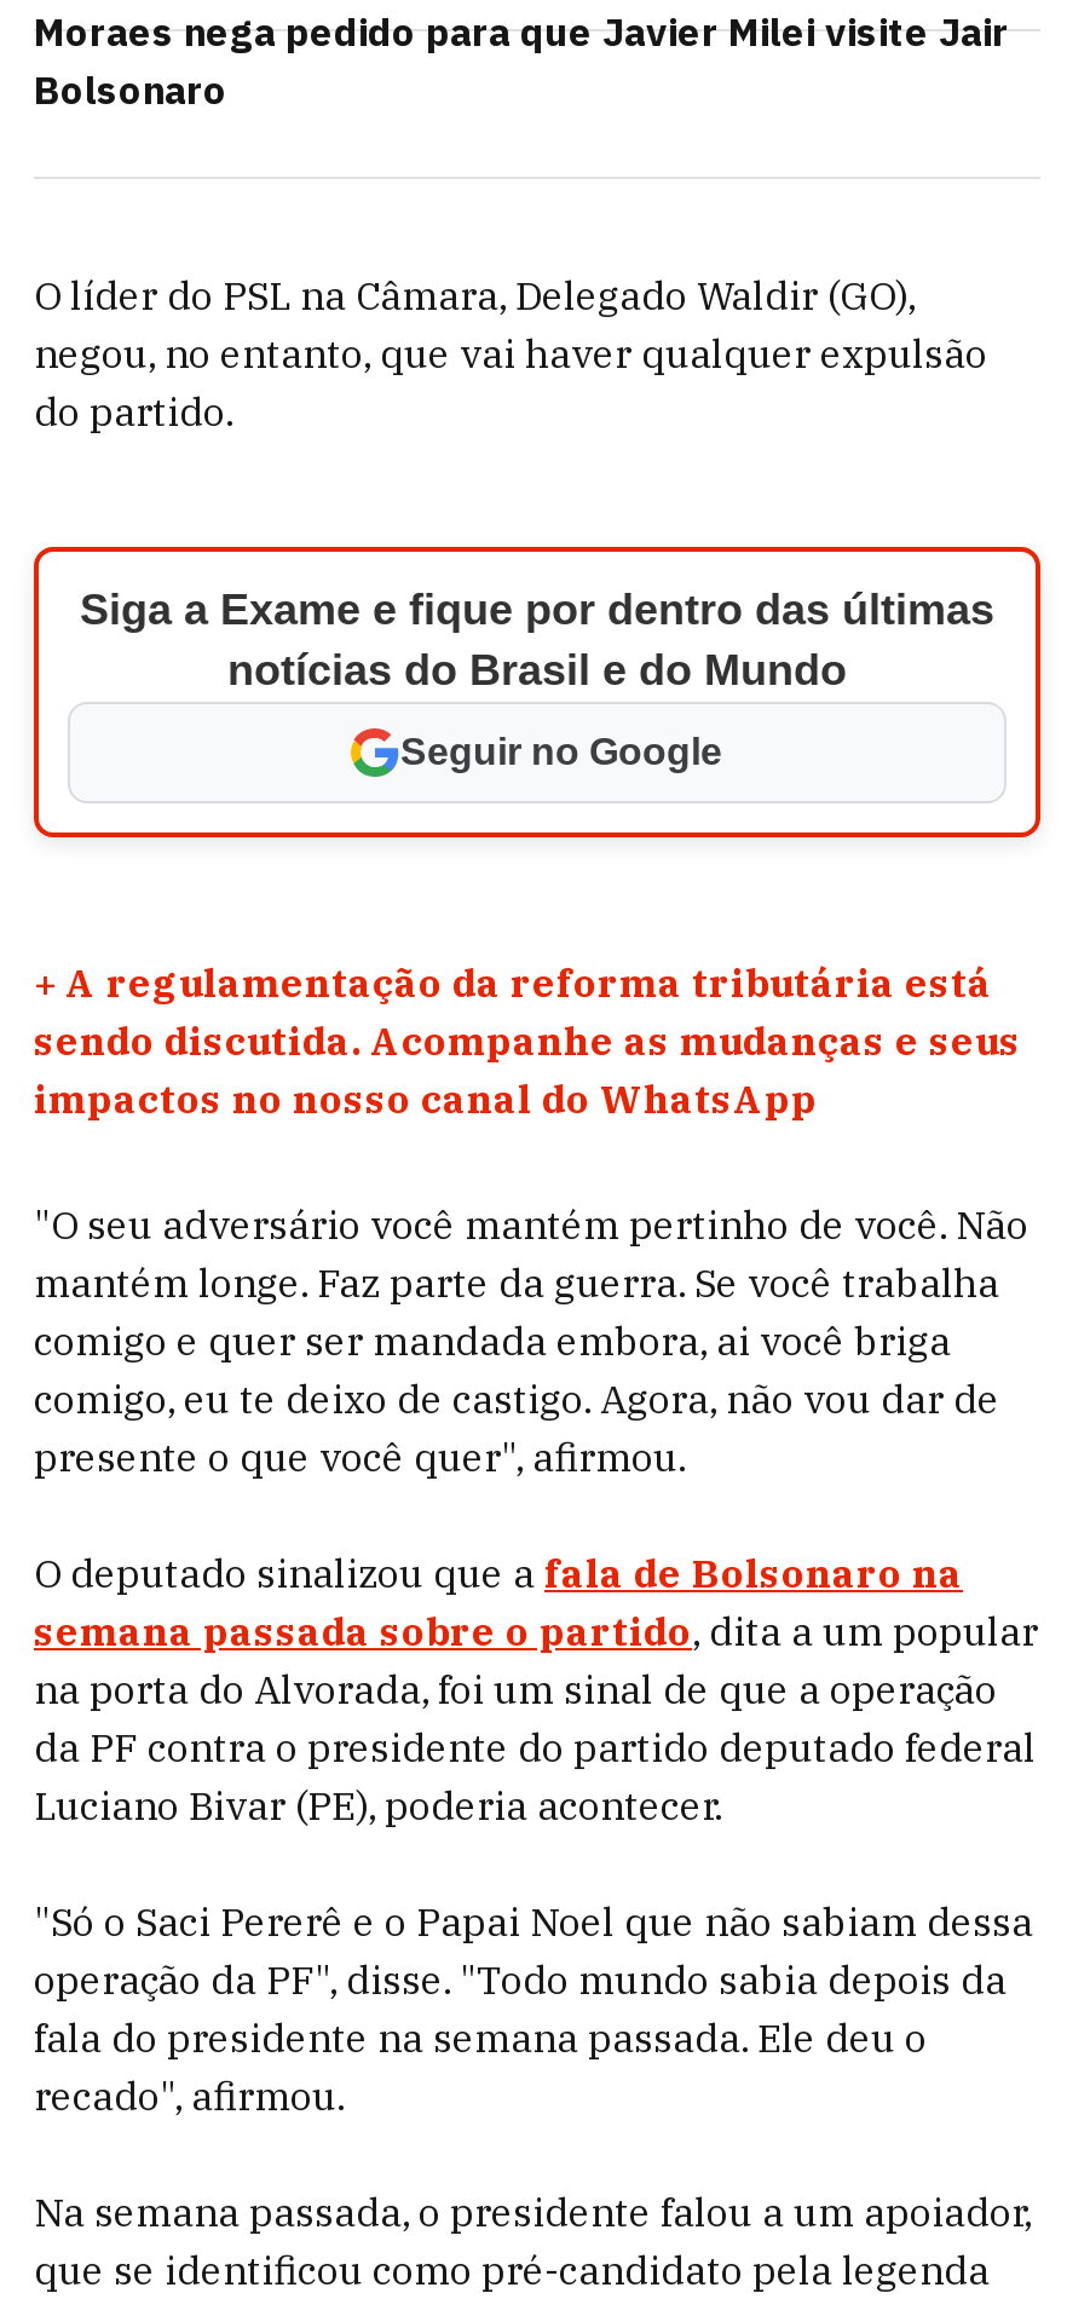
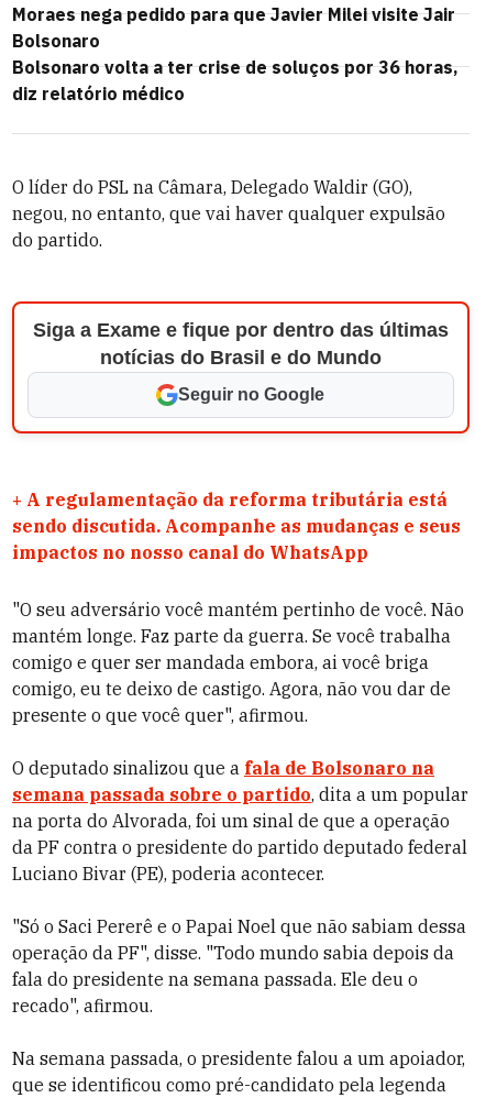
none -> [12,56,459,105] Bolsonaro volta a ter crise de soluços por 36 horas, | diz relatório médico

